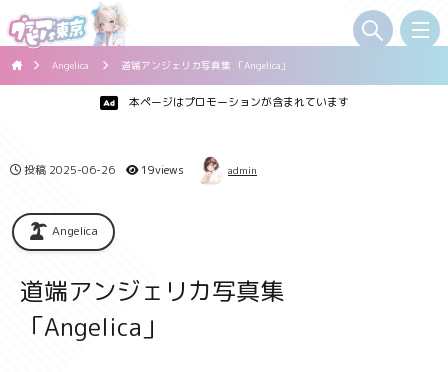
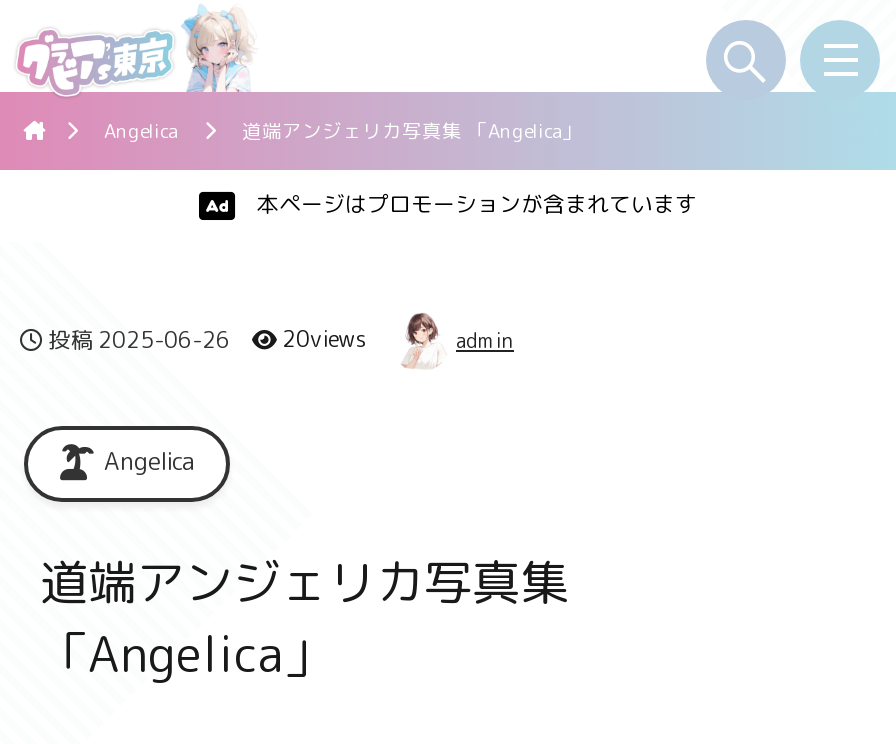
[21,161,195,177] 投稿2025-06-26 19views -> [42,323,390,355] 投稿2025-06-26 20views

